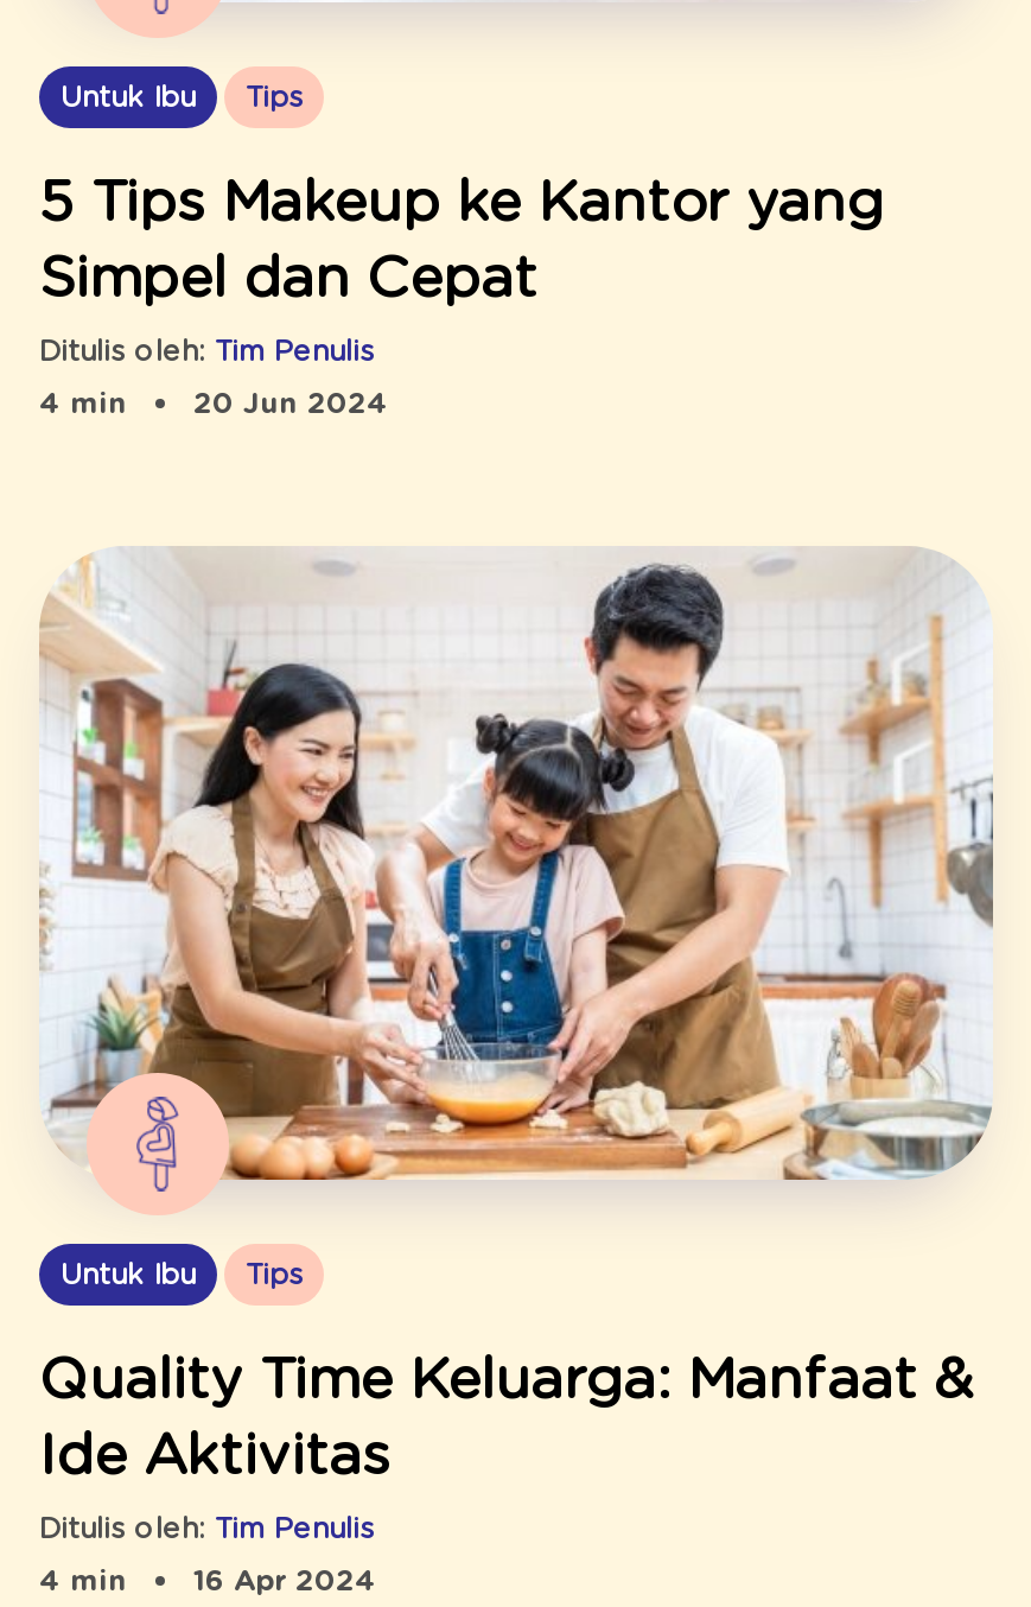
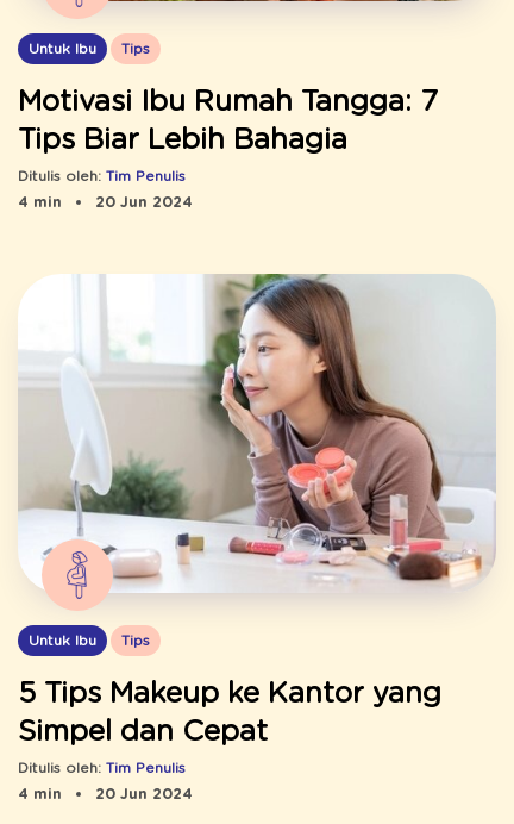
none -> [18,88,438,154] Motivasi Ibu Rumah Tangga: 7 | Tips Biar Lebih Bahagia
moved [39,175,884,308] -> [18,680,441,747]: 5 Tips Makeup ke Kantor yang | Simpel dan Cepat
[39,546,995,1182] [image] -> [18,273,496,593] [image]
[39,1353,972,1486] Quality Time Keluarga: Manfaat & | Ide Aktivitas -> none
[39,1567,376,1596] 4 min 16 Apr 2024 -> [18,787,193,801] 4 min 20 Jun 2024

